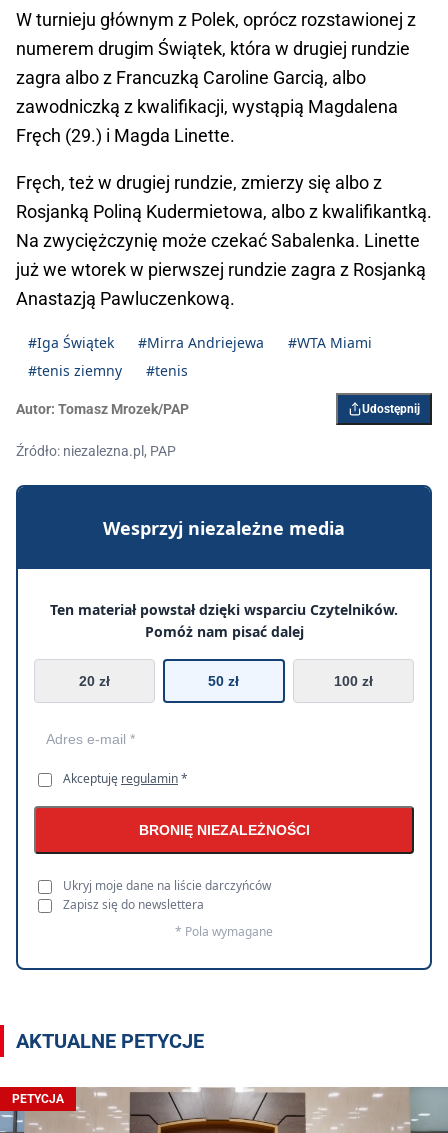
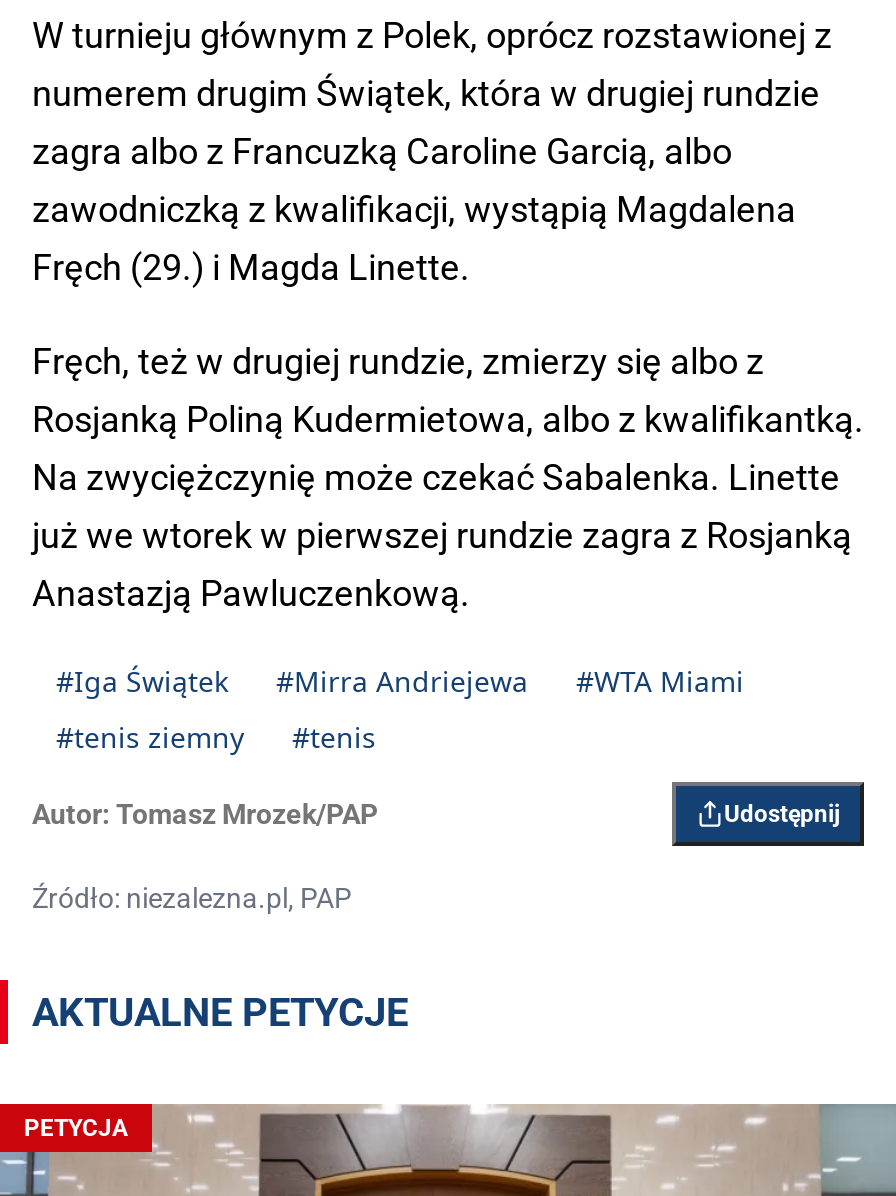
[15,484,433,971] [image] | Wesprzyj niezależne media | Ten materiał powstał dzięki wsparciu Czytelników. | Pomóż nam pisać dalej | 20 zł | 50 zł | 100 zł -> none
[63,770,309,940] Akceptuję regulamin * | BRONIĘ NIEZALEŻNOŚCI | Ukryj moje dane na liście darczyńców | Zapisz się do newslettera | * Pola wymagane -> none

